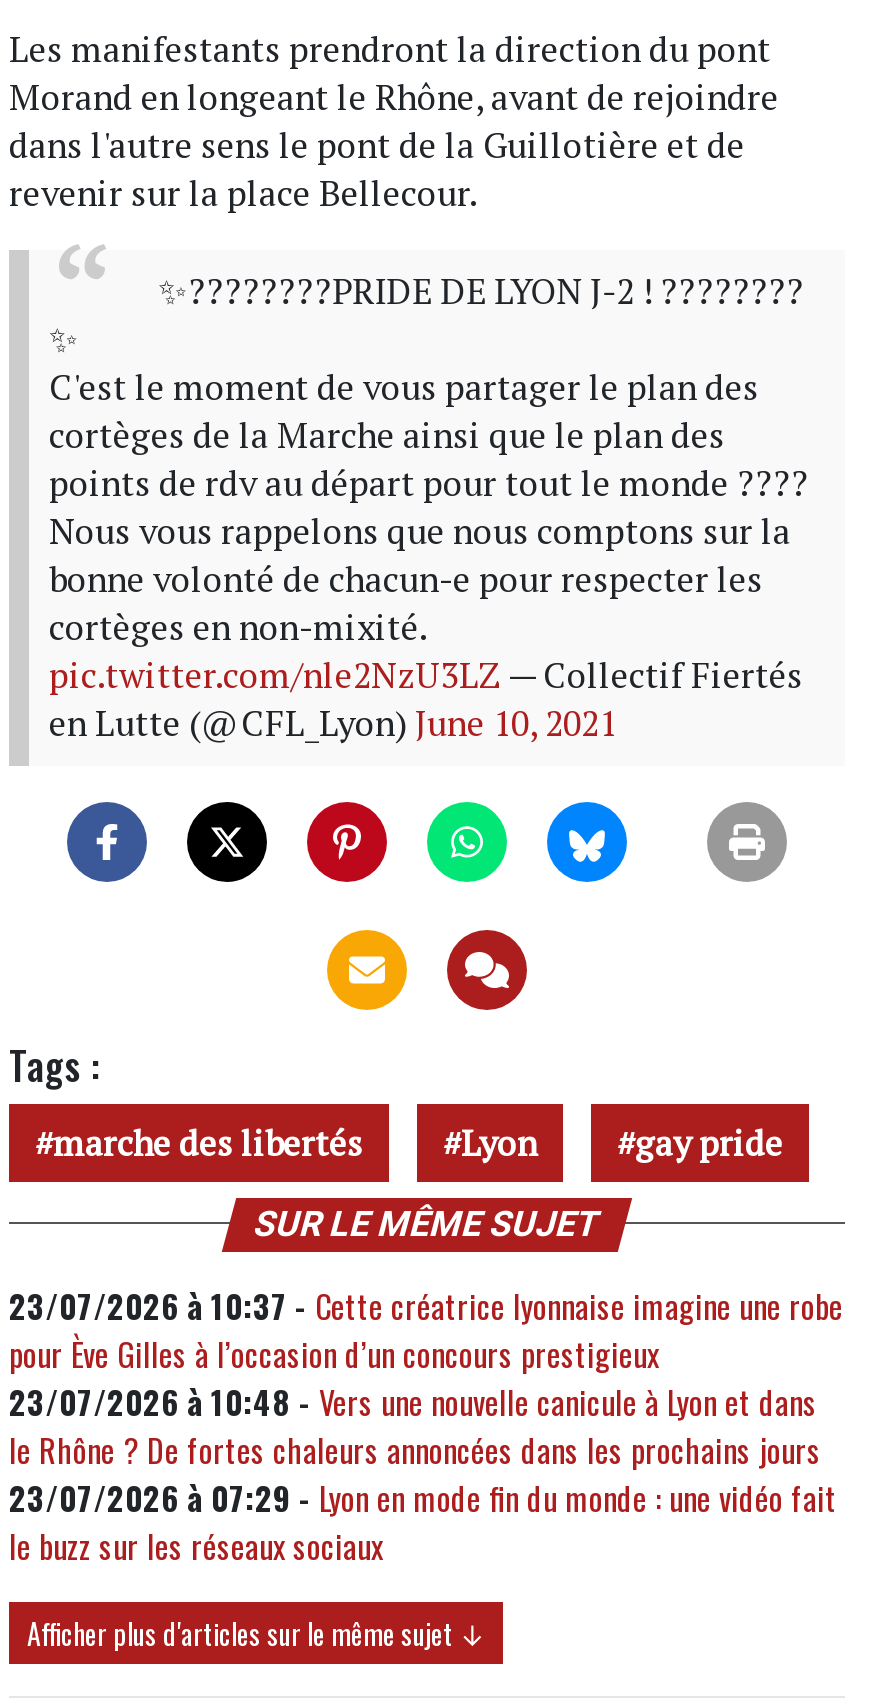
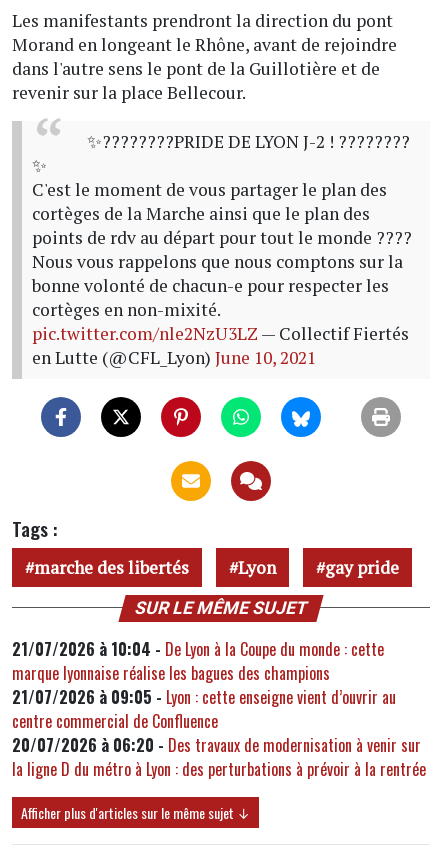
[9,1282,843,1570] 23/07/2026 à 10:37 - Cette créatrice lyonnaise imagine une robe | pour Ève Gilles à l’occasion d’un concours prestigieux | 23/07/2026 à 10:48 - Vers une nouvelle canicule à Lyon et dans | le Rhône ? De fortes chaleurs annoncées dans les prochains jours | 23/07/2026 à 07:29 - Lyon en mode fin du monde : une vidéo fait | le buzz sur les réseaux sociaux -> [12,637,426,781] 21/07/2026 à 10:04 - De Lyon à la Coupe du monde : cette | marque lyonnaise réalise les bagues des champions | 21/07/2026 à 09:05 - Lyon : cette enseigne vient d’ouvrir au | centre commercial de Confluence | 20/07/2026 à 06:20 - Des travaux de modernisation à venir sur | la ligne D du métro à Lyon : des perturbations à prévoir à la rentrée

